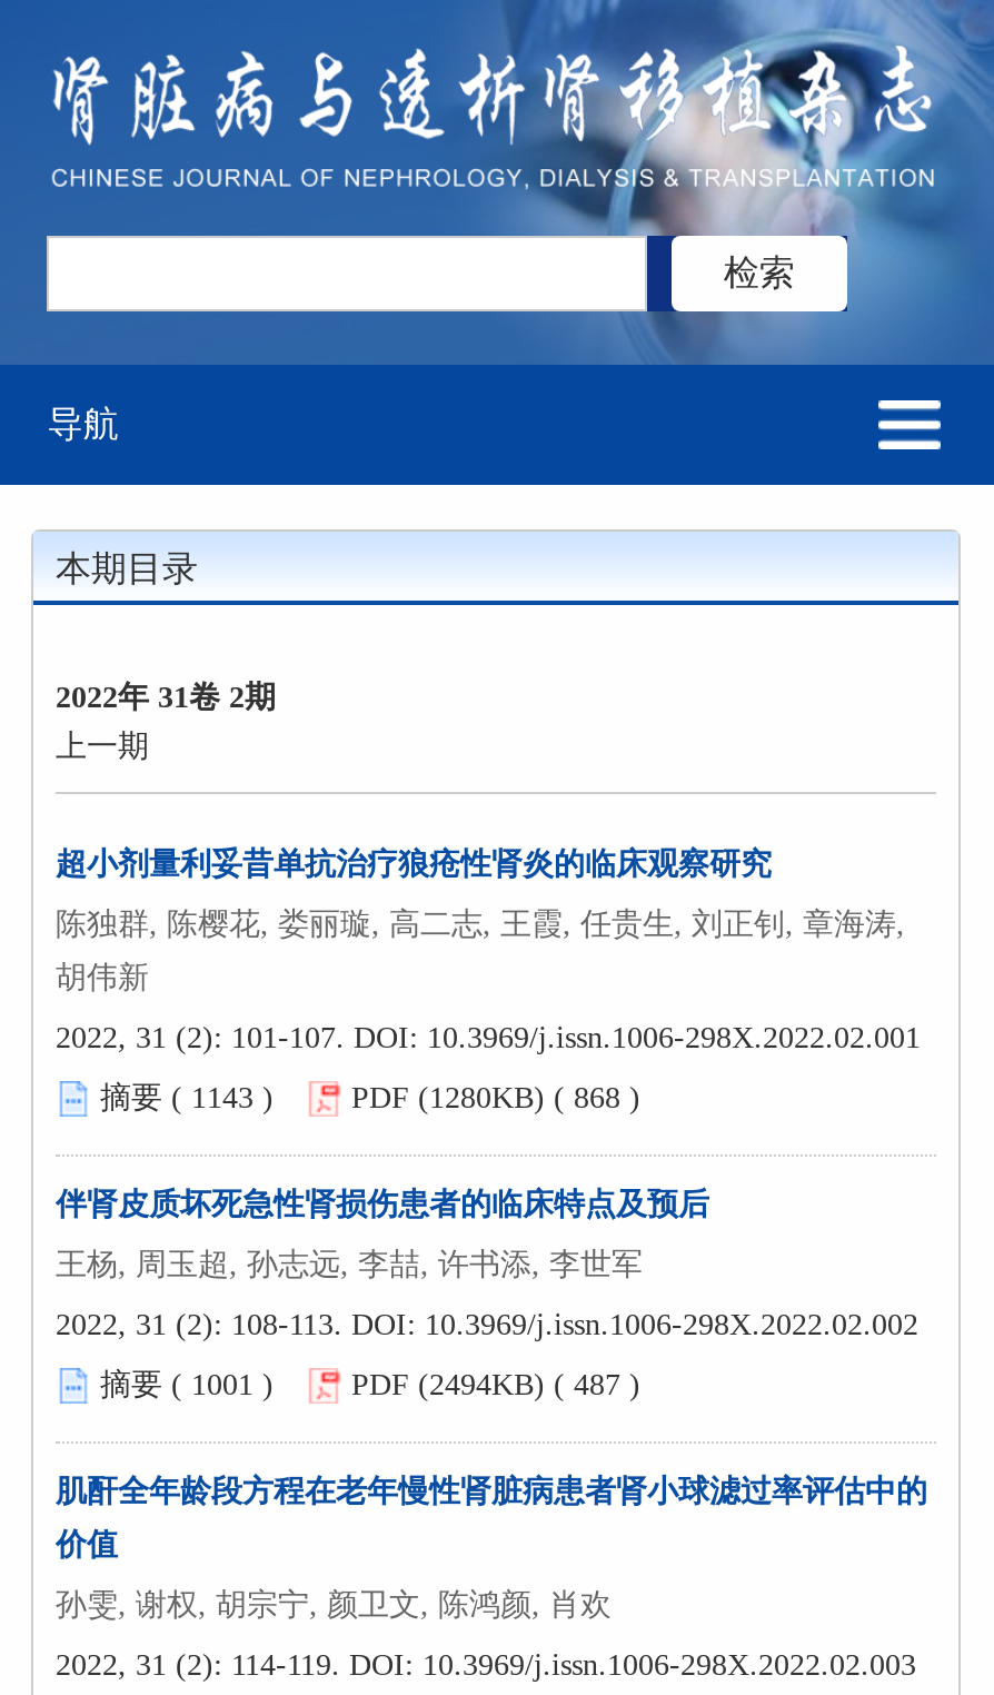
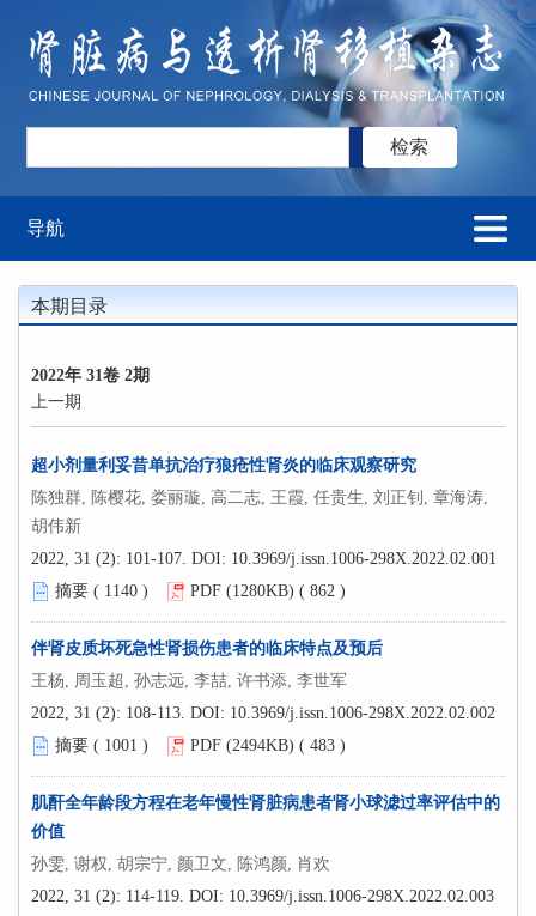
[100,1082,274,1116] 摘要 (1143) -> [55,583,148,600] 摘要 (1140)
[351,1082,640,1116] PDF (1280KB) (868) -> [190,583,346,600] PDF (1280KB) (862)
[351,1369,640,1402] PDF (2494KB) (487) -> [190,737,346,755] PDF (2494KB) (483)

